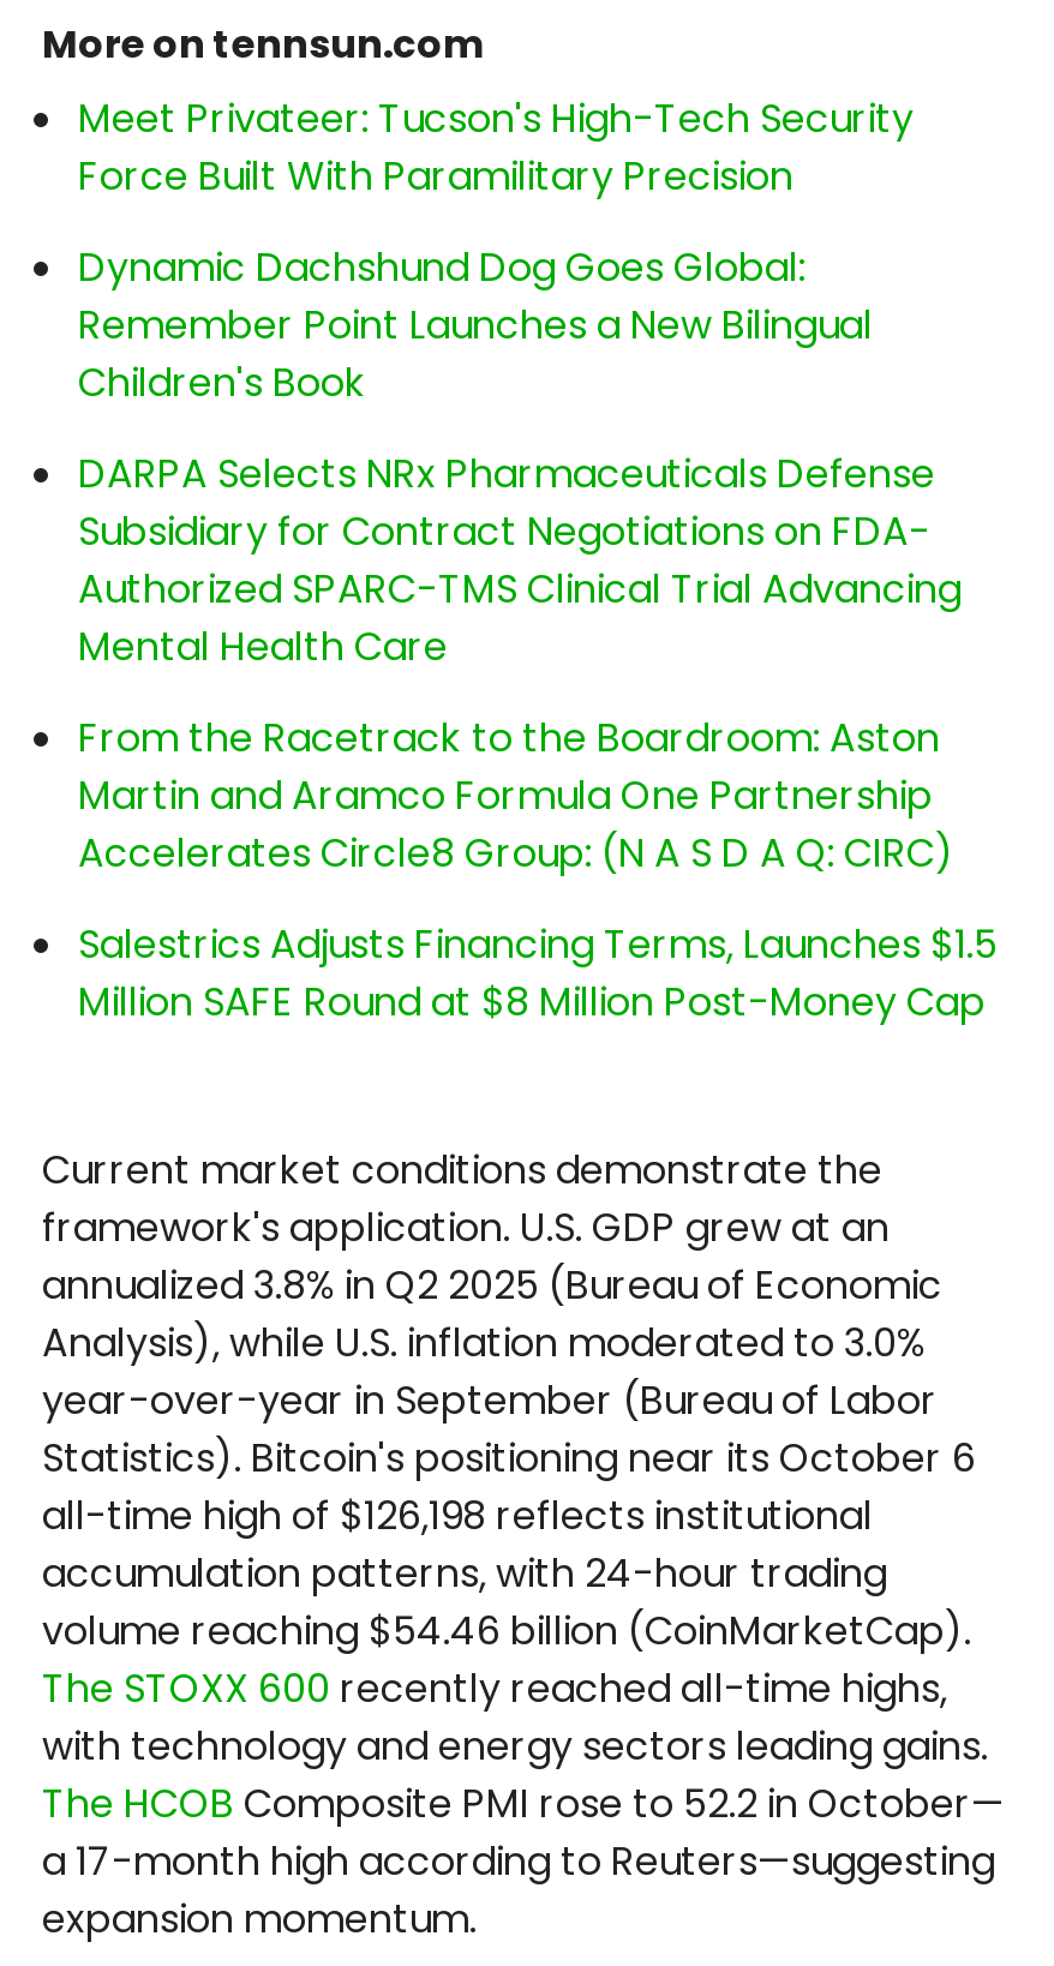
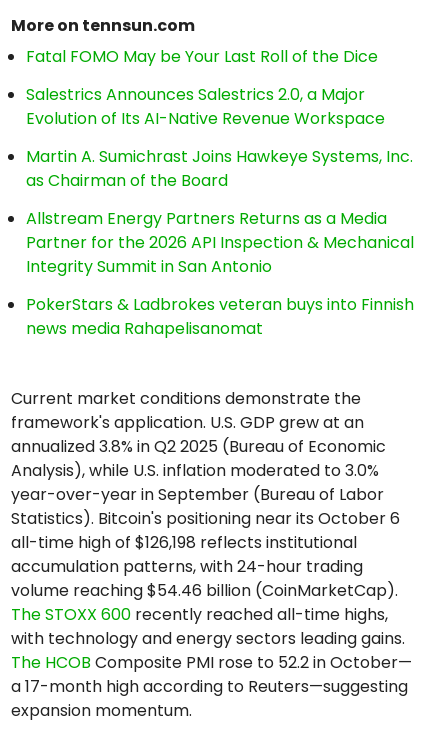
[78,90,914,203] Meet Privateer: Tucson's High-Tech Security | Force Built With Paramilitary Precision -> [26,45,378,68] Fatal FOMO May be Your Last Roll of the Dice
[78,239,873,410] Dynamic Dachshund Dog Goes Global: | Remember Point Launches a New Bilingual | Children's Book -> [26,83,385,130] Salestrics Announces Salestrics 2.0, a Major | Evolution of Its AI-Native Revenue Workspace
[78,446,962,674] DARPA Selects NRx Pharmaceuticals Defense | Subsidiary for Contract Negotiations on FDA- | Authorized SPARC-TMS Clinical Trial Advancing | Mental Health Care -> [26,145,413,192] Martin A. Sumichrast Joins Hawkeye Systems, Inc. | as Chairman of the Board
[78,710,954,880] From the Racetrack to the Boardroom: Aston | Martin and Aramco Formula One Partnership | Accelerates Circle8 Group: (N A S D A Q: CIRC) -> [26,207,414,278] Allstream Energy Partners Returns as a Media | Partner for the 2026 API Inspection & Mechanical | Integrity Summit in San Antonio
[78,916,998,1029] Salestrics Adjusts Financing Terms, Launches $1.5 | Million SAFE Round at $8 Million Post-Money Cap -> [26,293,414,340] PokerStars & Ladbrokes veteran buys into Finnish | news media Rahapelisanomat

